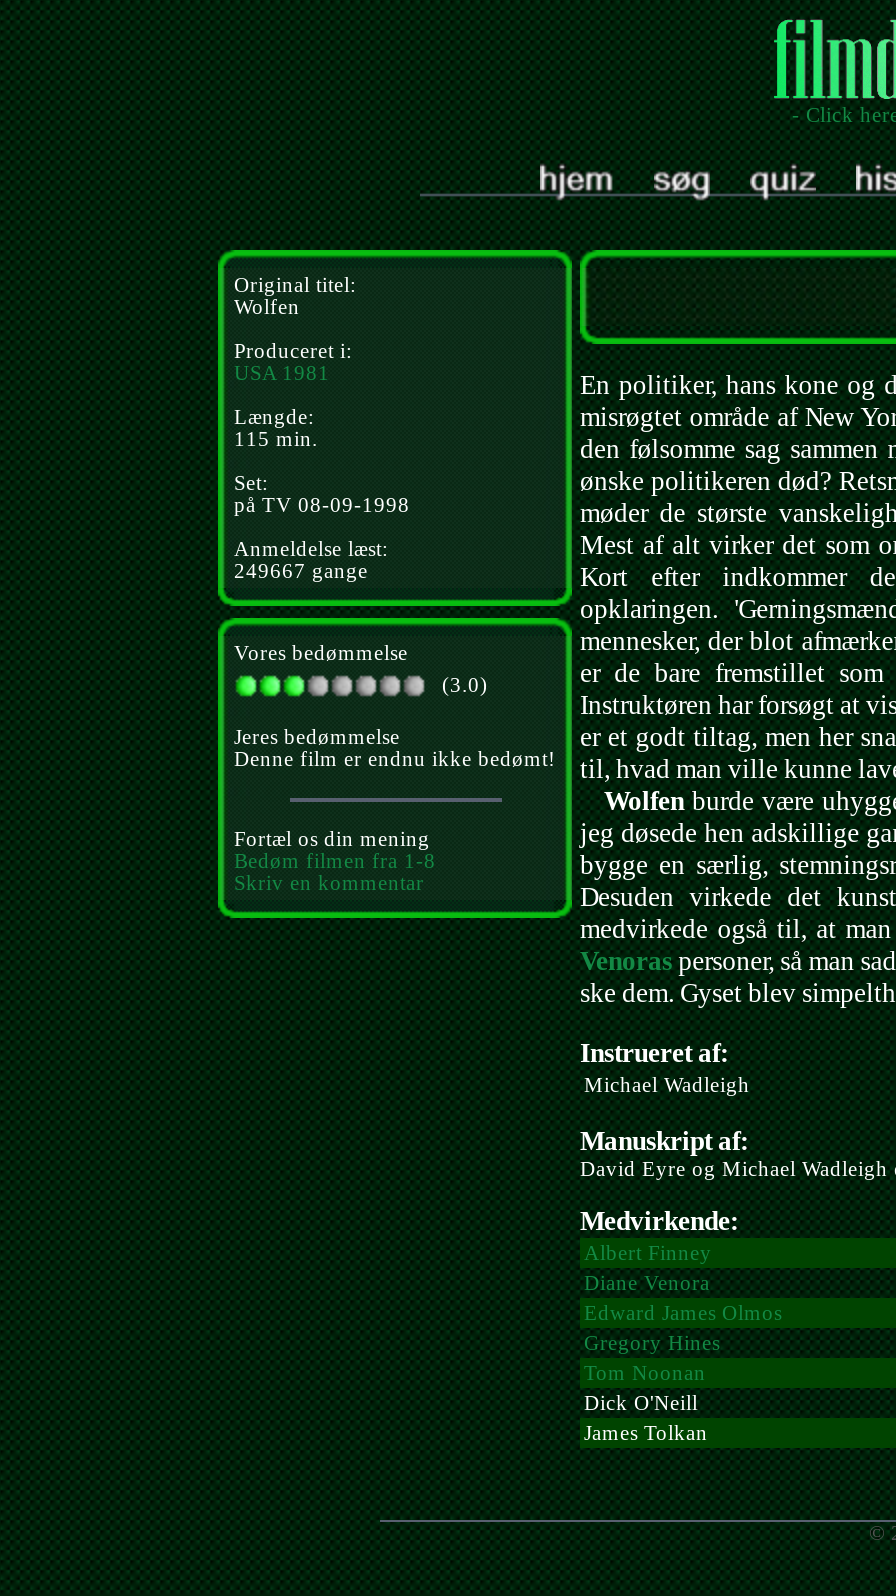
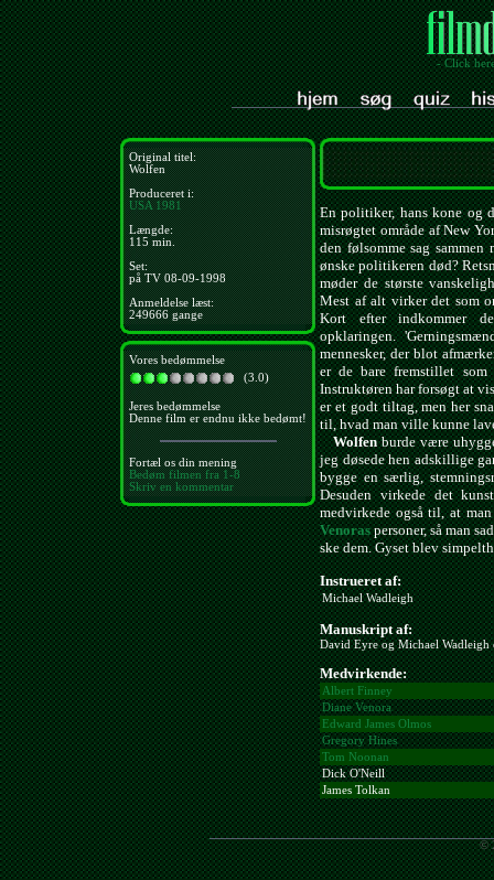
[234,560,368,582] 249667 gange -> [129,309,203,321] 249666 gange

